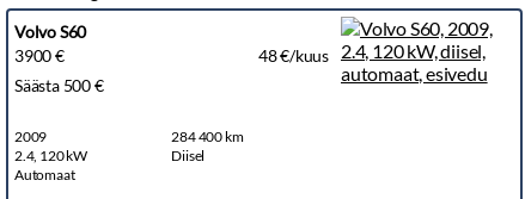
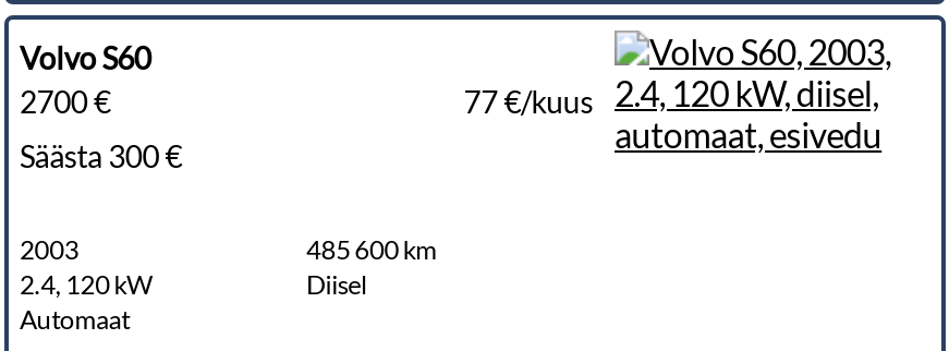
[14,46,64,66] 3900 € -> [20,84,111,121] 2700 €
[258,46,329,66] 48 €/kuus -> [464,84,593,121] 77 €/kuus
[14,76,104,96] Säästa 500 € -> [20,138,182,175] Säästa 300 €
[14,128,47,146] 2009 -> [20,234,79,267] 2003
[172,128,243,146] 284 400 km -> [306,234,437,267] 485 600 km

